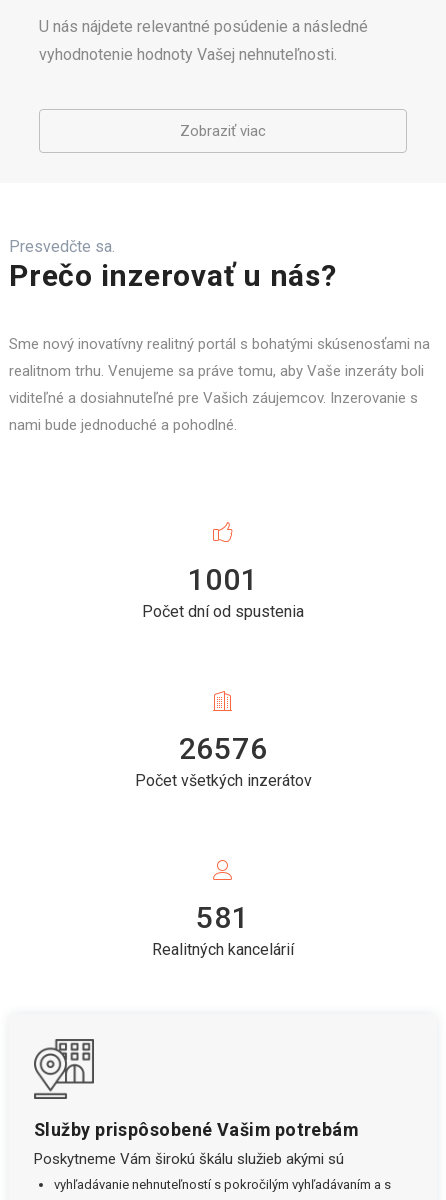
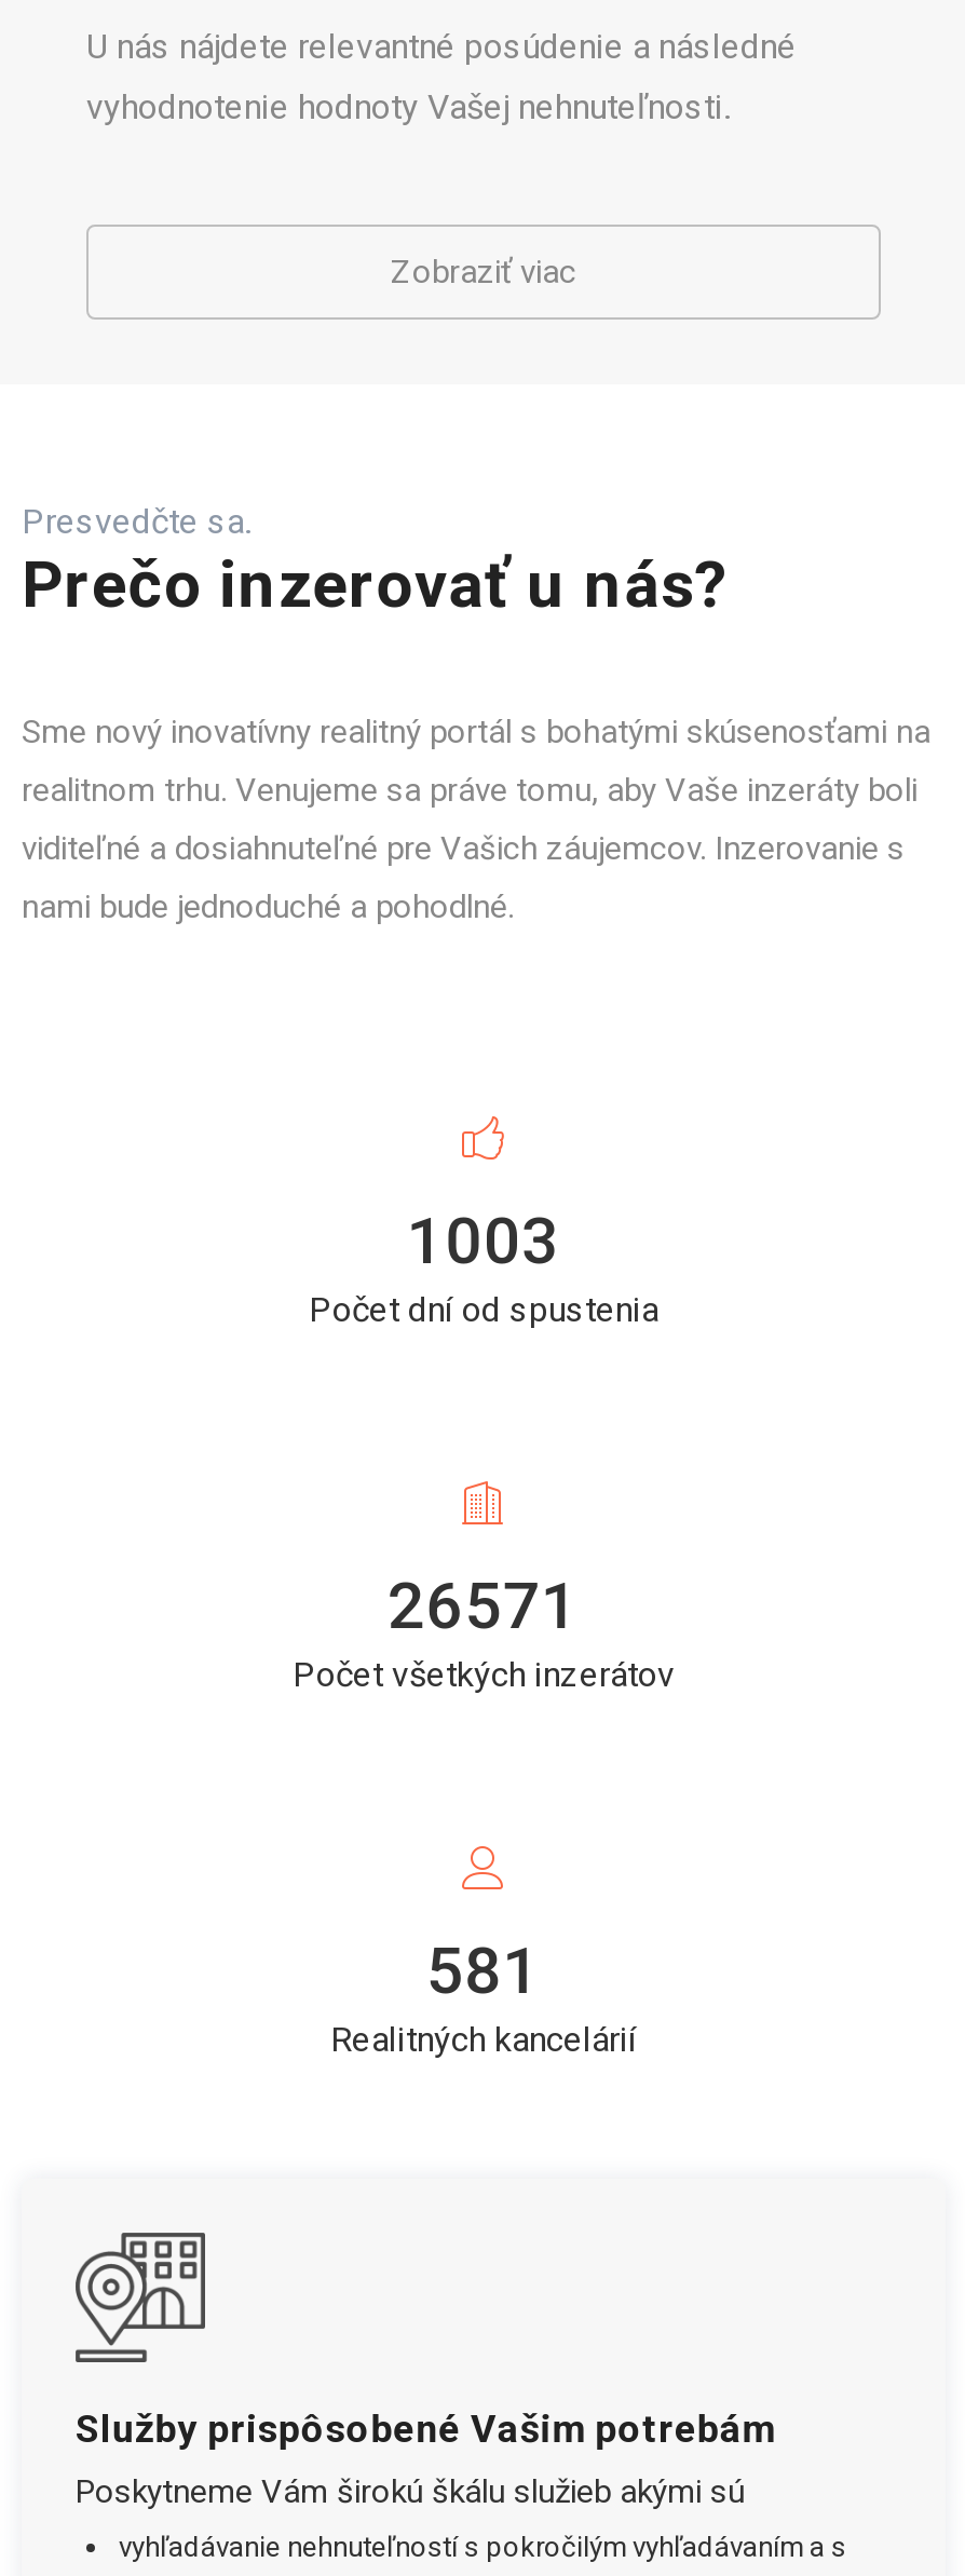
[187,562,258,597] 1001 -> [407,1203,560,1278] 1003
[179,731,267,766] 26576 -> [388,1568,579,1643] 26571

